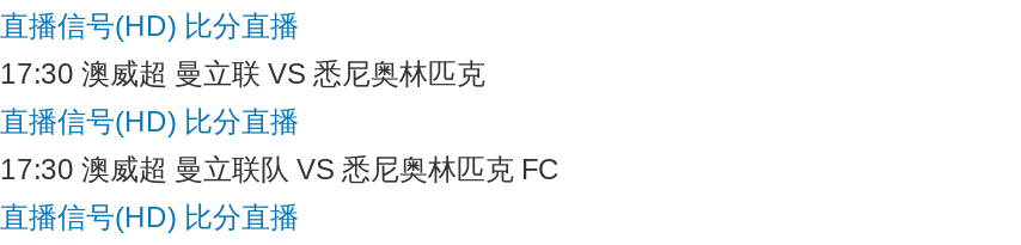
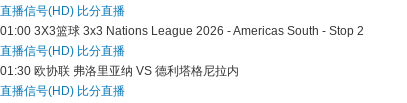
[0,57,485,91] 17:30 澳威超曼立联 VS 悉尼奥林匹克 -> [0,24,364,38] 01:00 3X3篮球3x3 Nations League 2026 - Americas South - Stop 2
[0,153,560,186] 17:30 澳威超曼立联队 VS 悉尼奥林匹克 FC -> [0,64,239,78] 01:30 欧协联弗洛里亚纳 VS 德利塔格尼拉内

